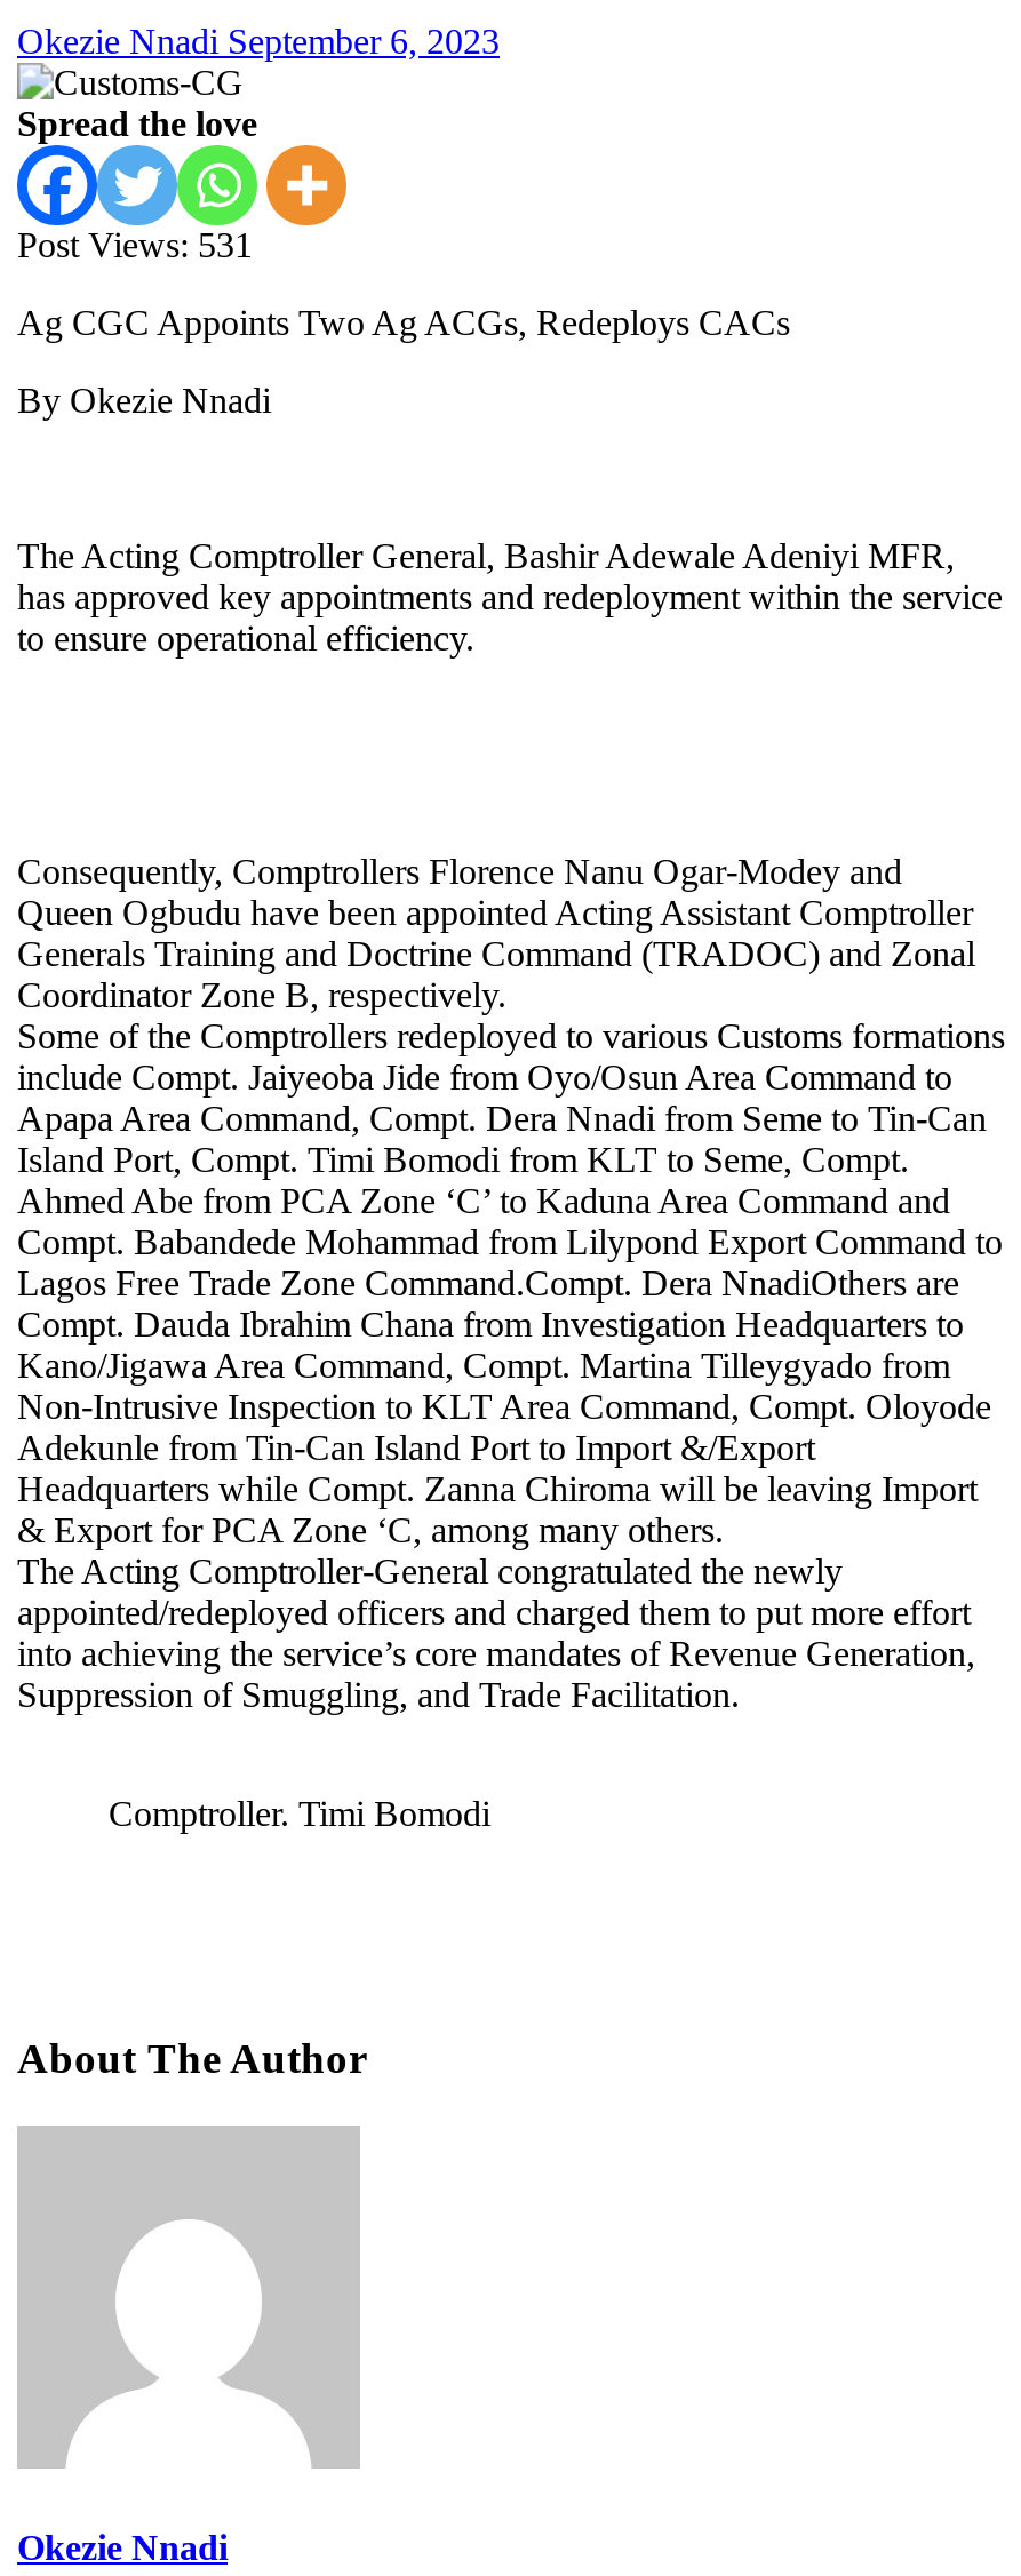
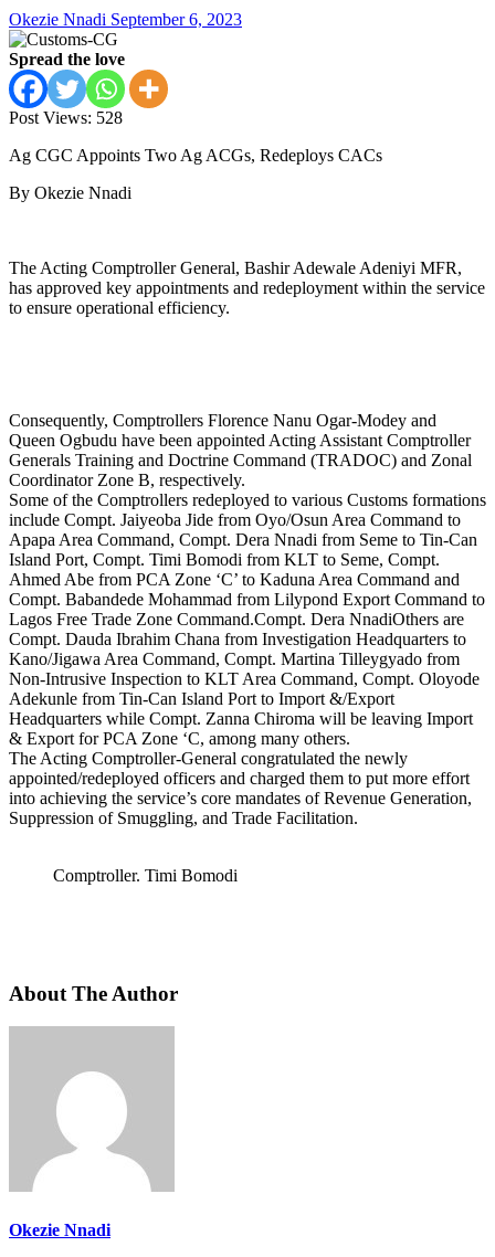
[17,225,253,264] Post Views: 531 -> [9,108,123,127] Post Views: 528

